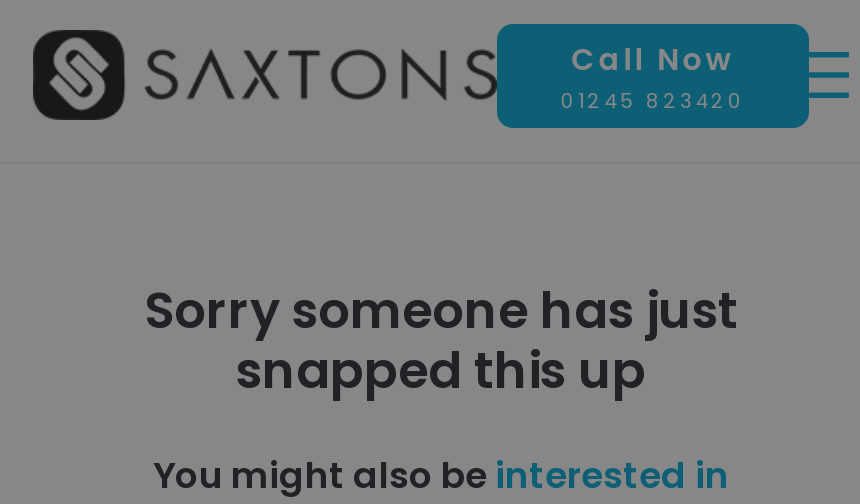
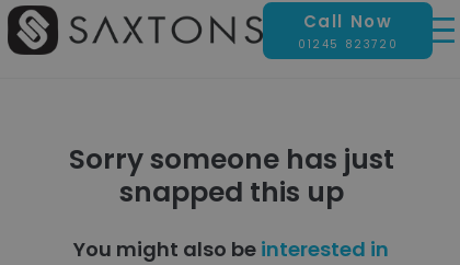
[561,85,745,115] 01245 823420 -> [298,36,398,52] 01245 823720

